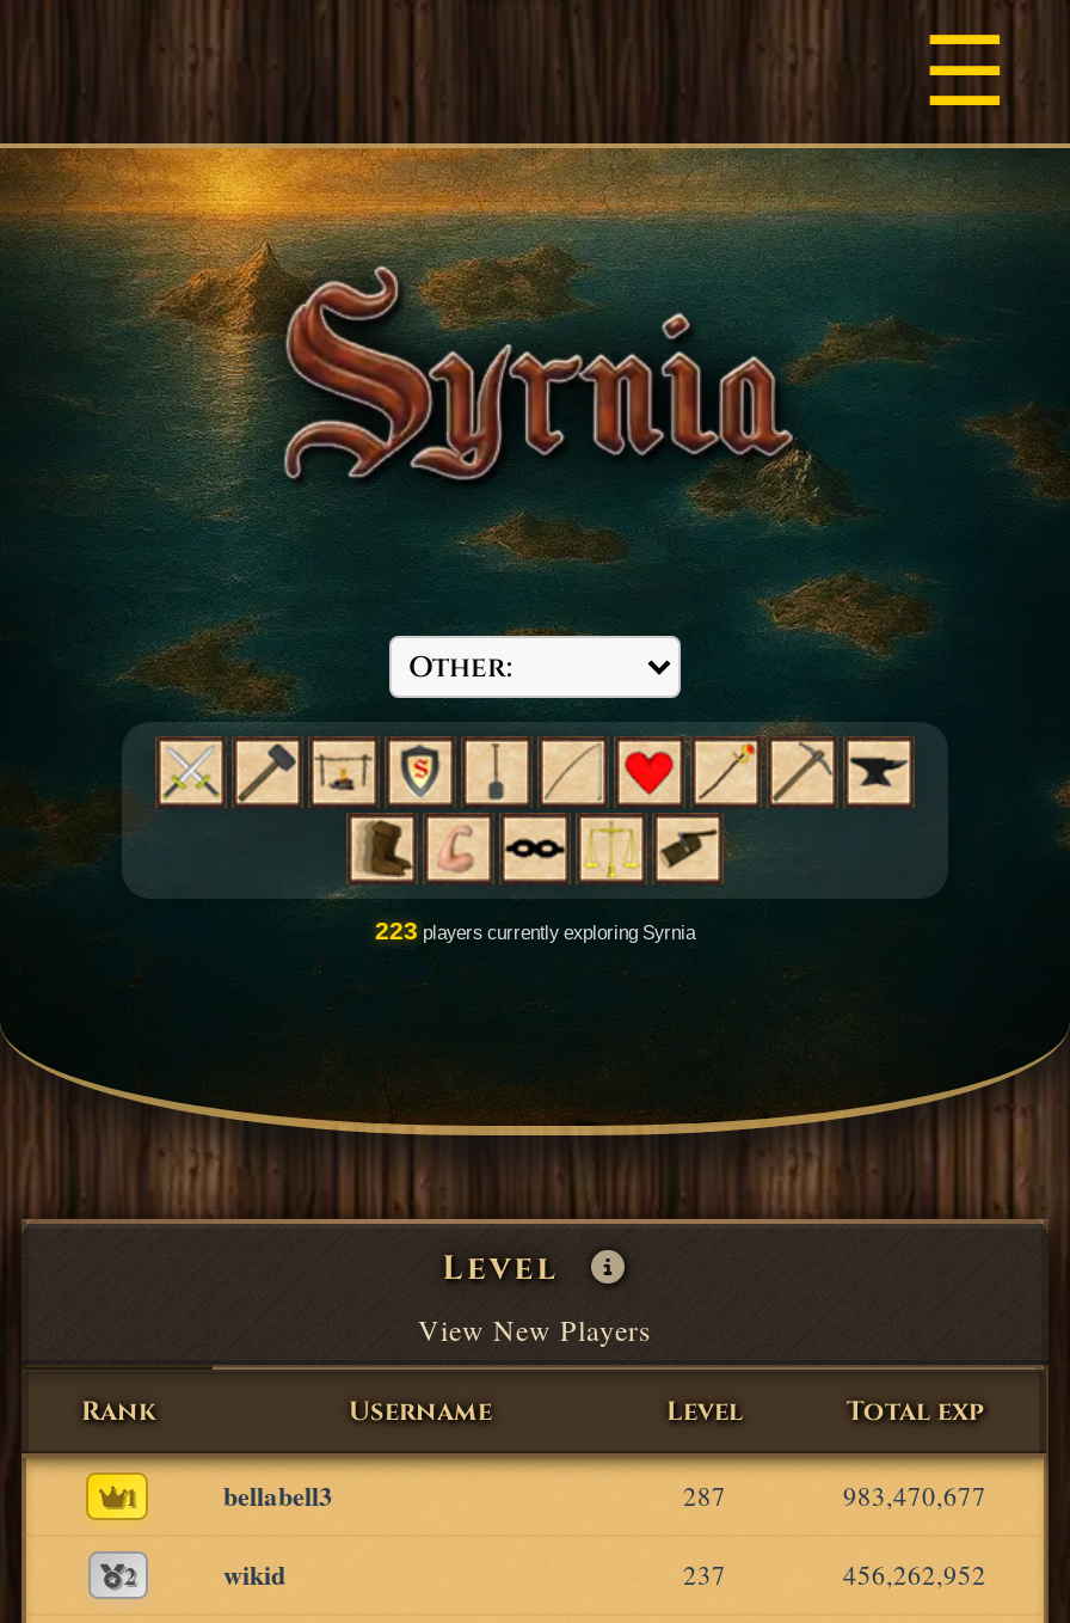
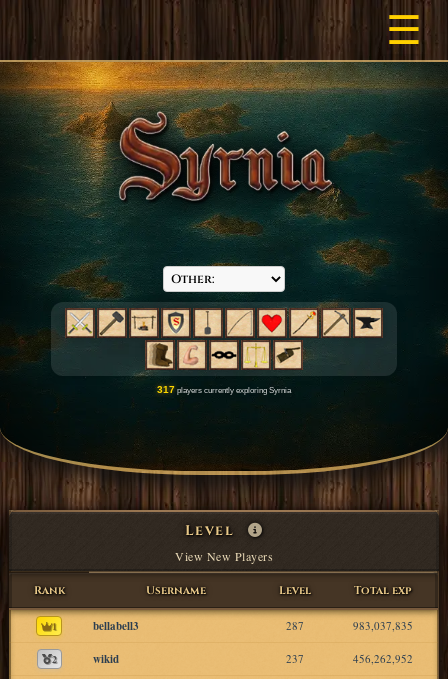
[375,918,695,944] 223 players currently exploring Syrnia -> [157,384,291,395] 317 players currently exploring Syrnia
[843,1477,986,1513] 983,470,677 -> [353,618,413,633] 983,037,835

